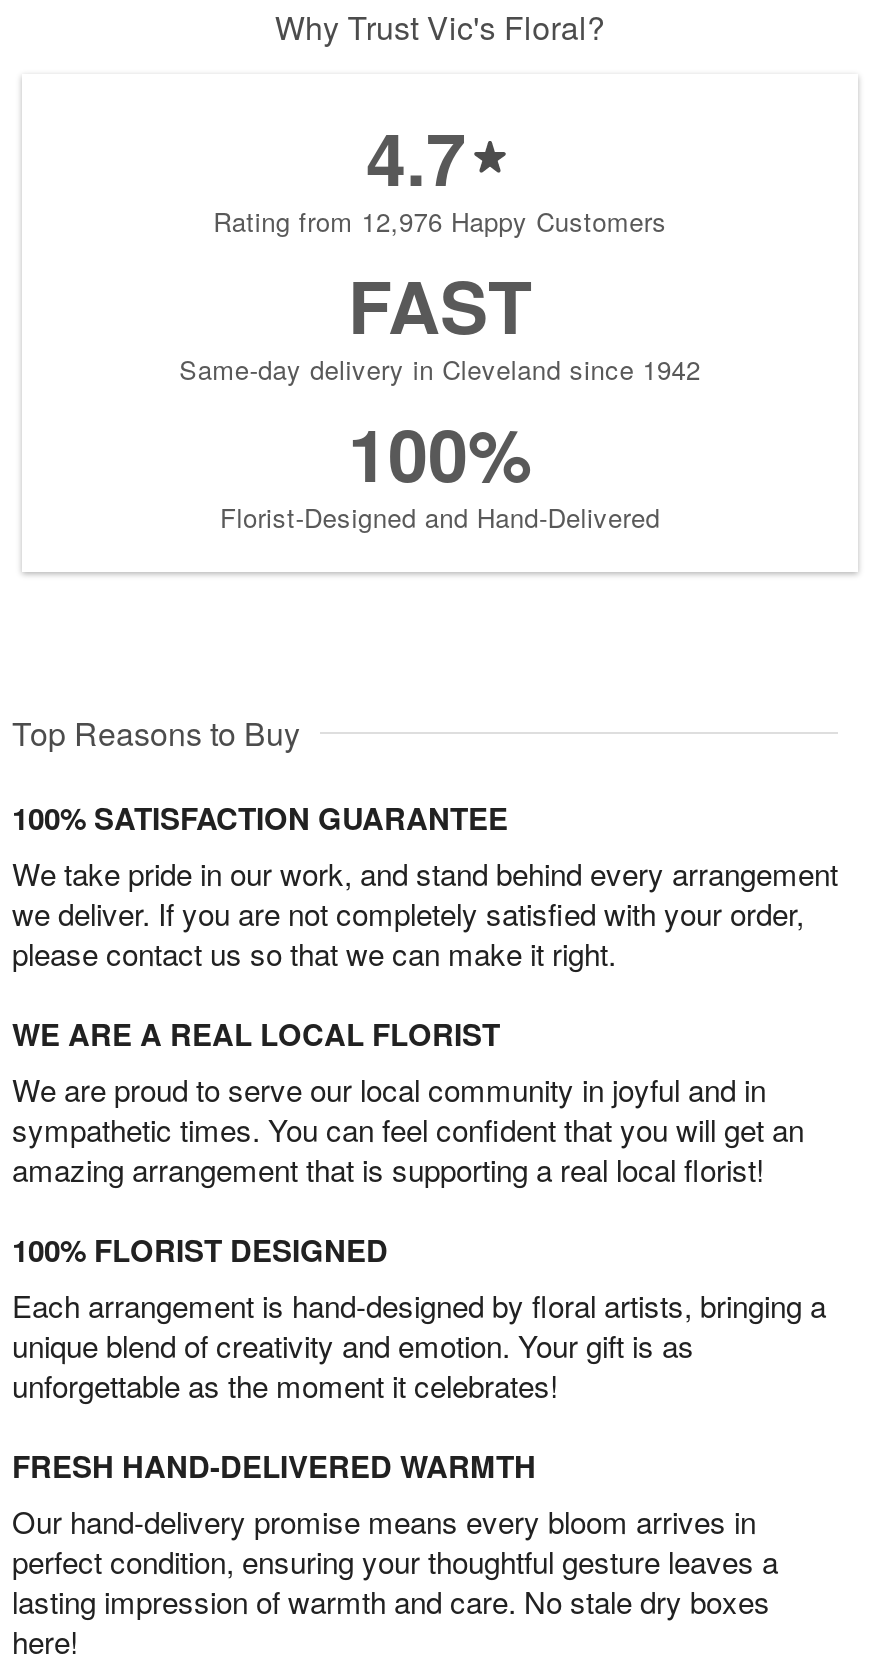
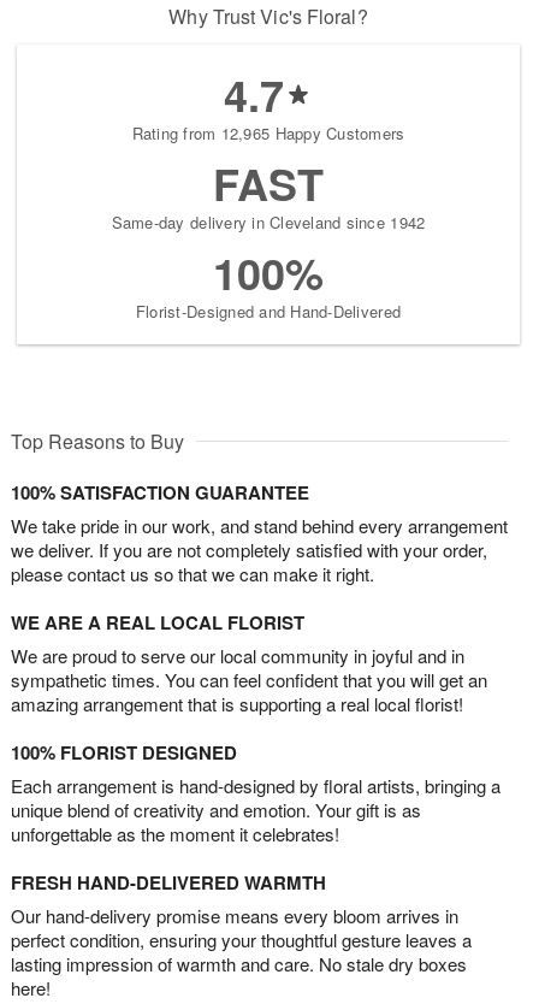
[213,203,667,241] Rating from 12,976 Happy Customers -> [132,122,405,145] Rating from 12,965 Happy Customers

